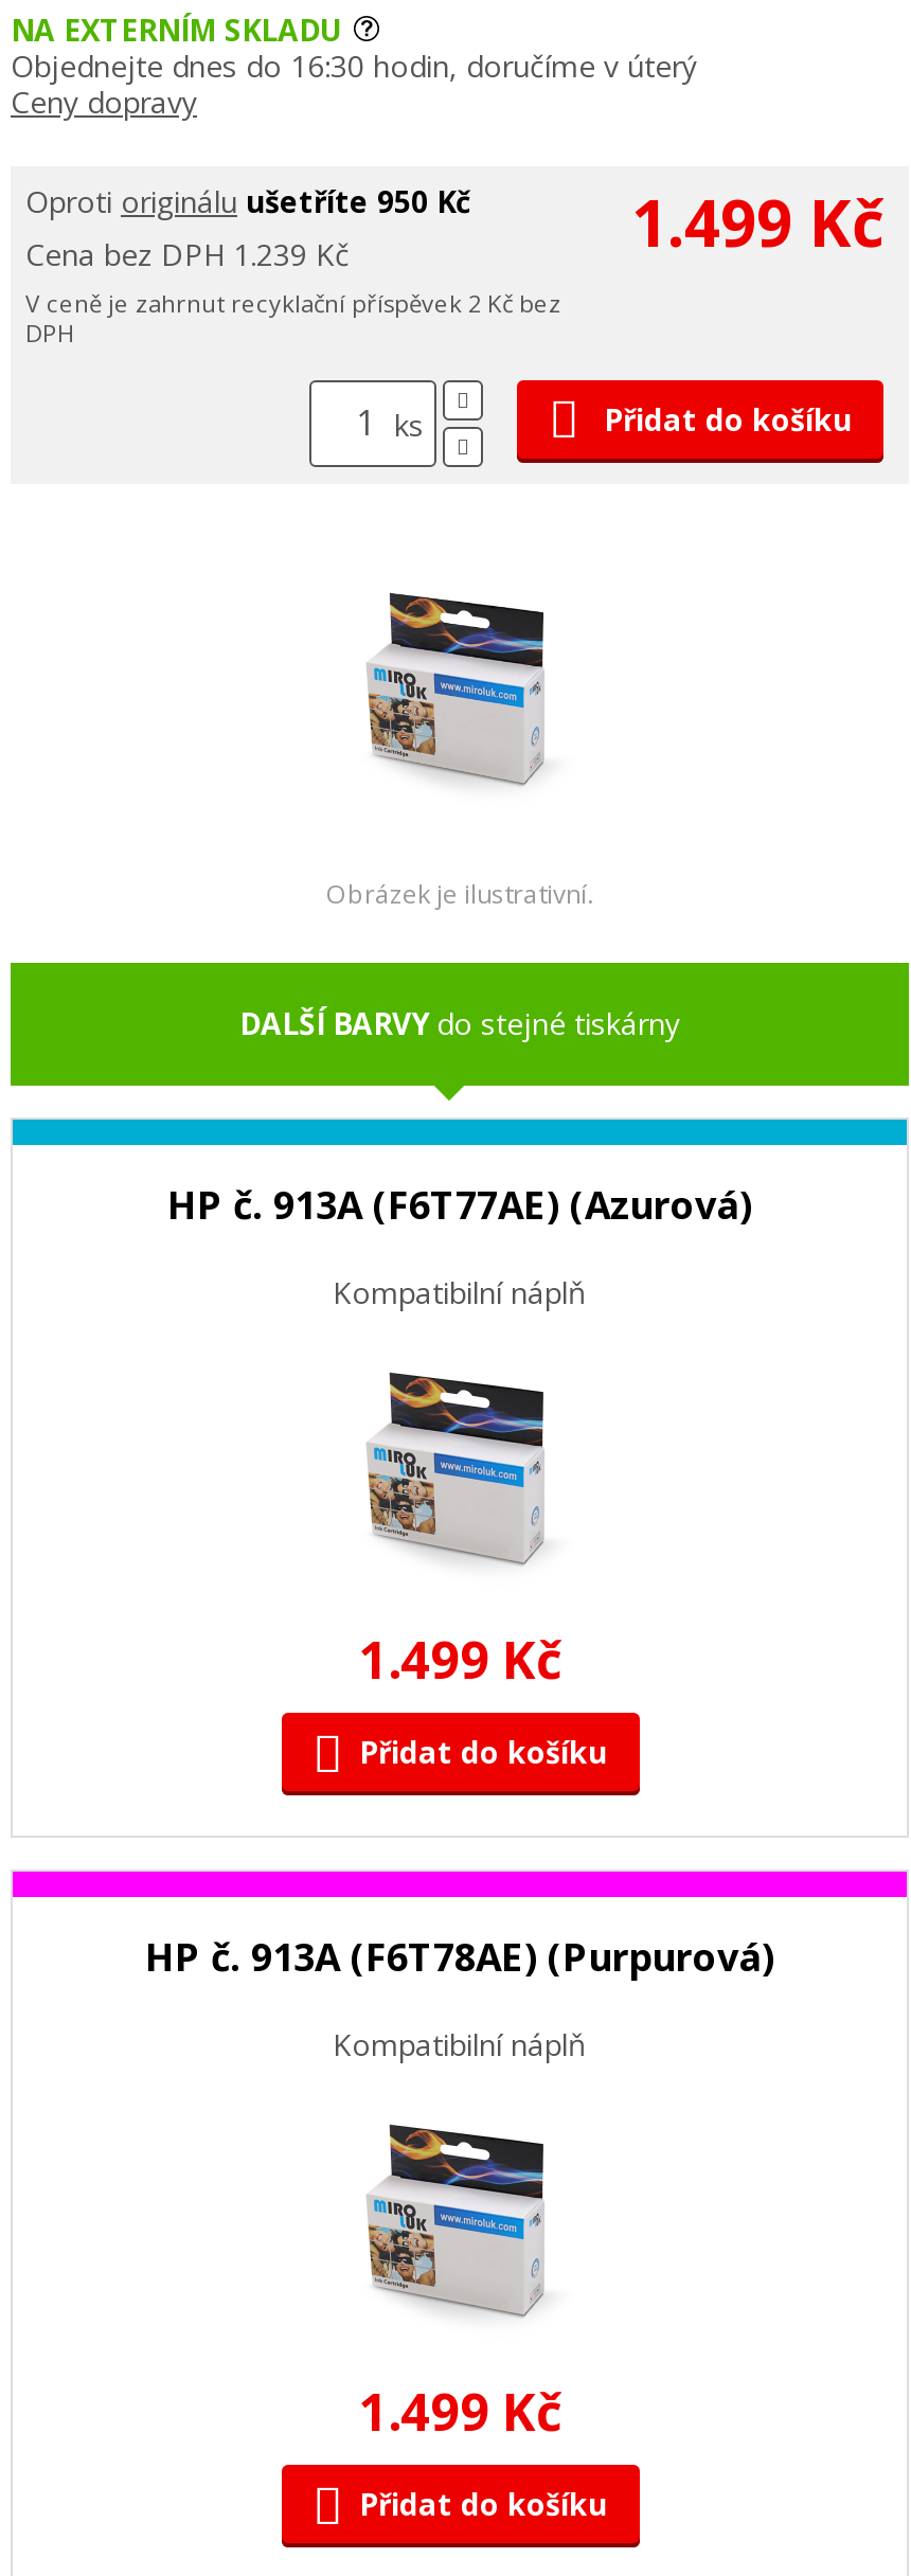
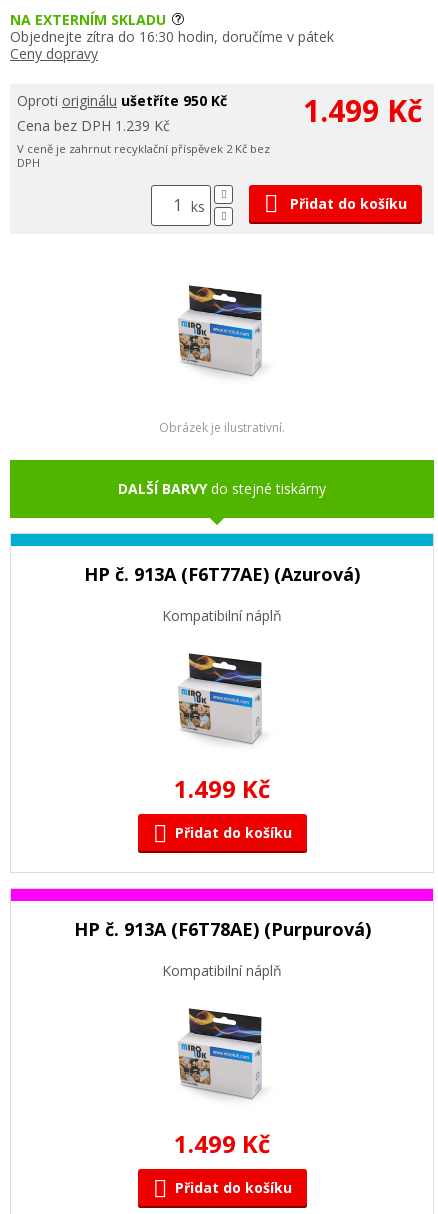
[11,44,697,85] Objednejte dnes do 16:30 hodin, doručíme v úterý -> [10,26,334,45] Objednejte zítra do 16:30 hodin, doručíme v pátek

